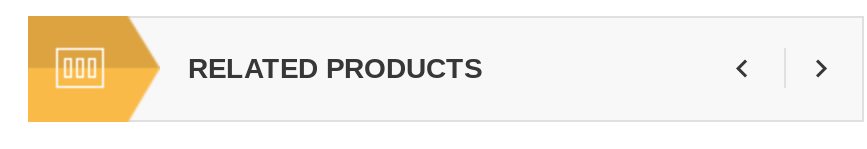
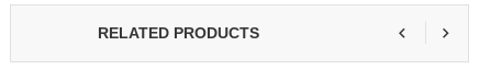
[26,13,162,123] [image] -> none

